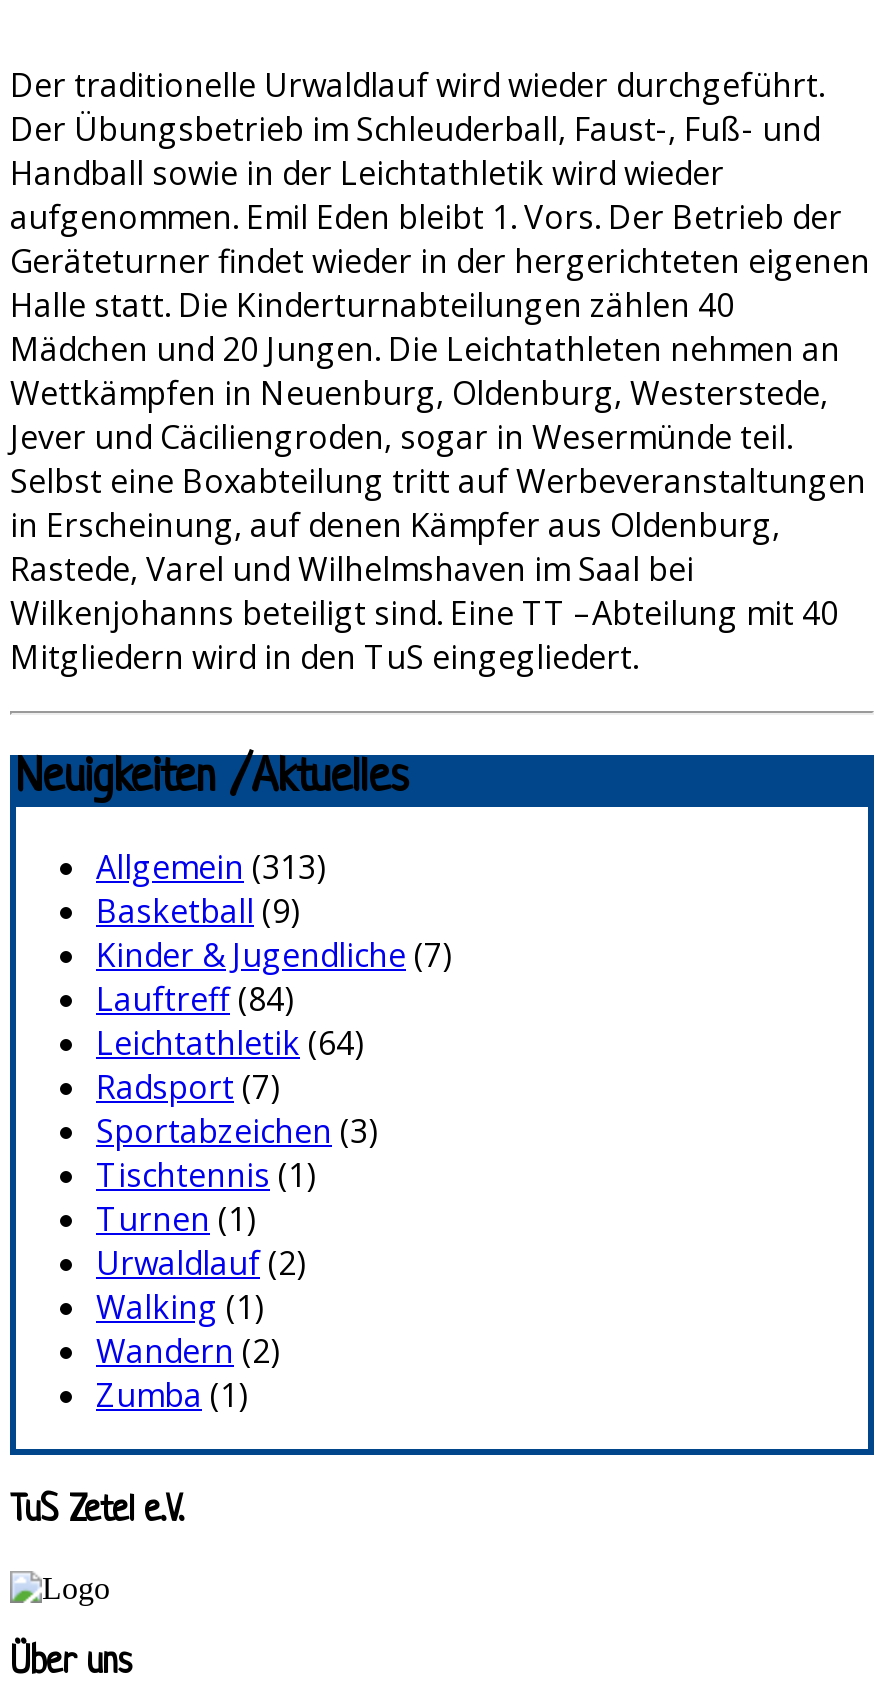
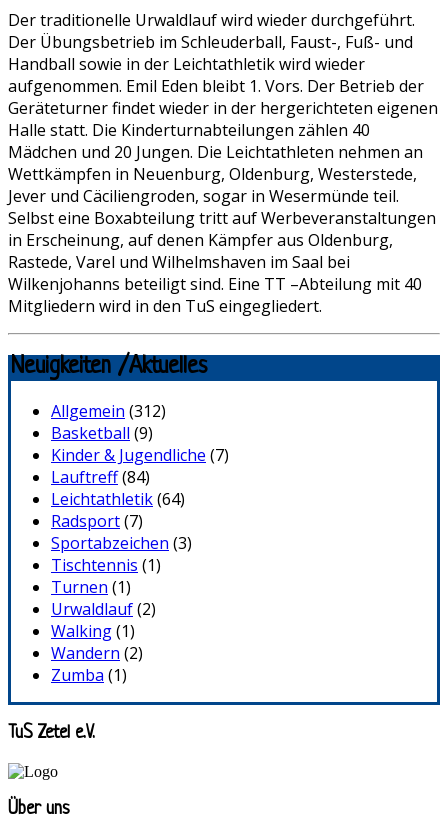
[96,846,326,890] Allgemein (313) -> [51,400,166,422] Allgemein (312)

